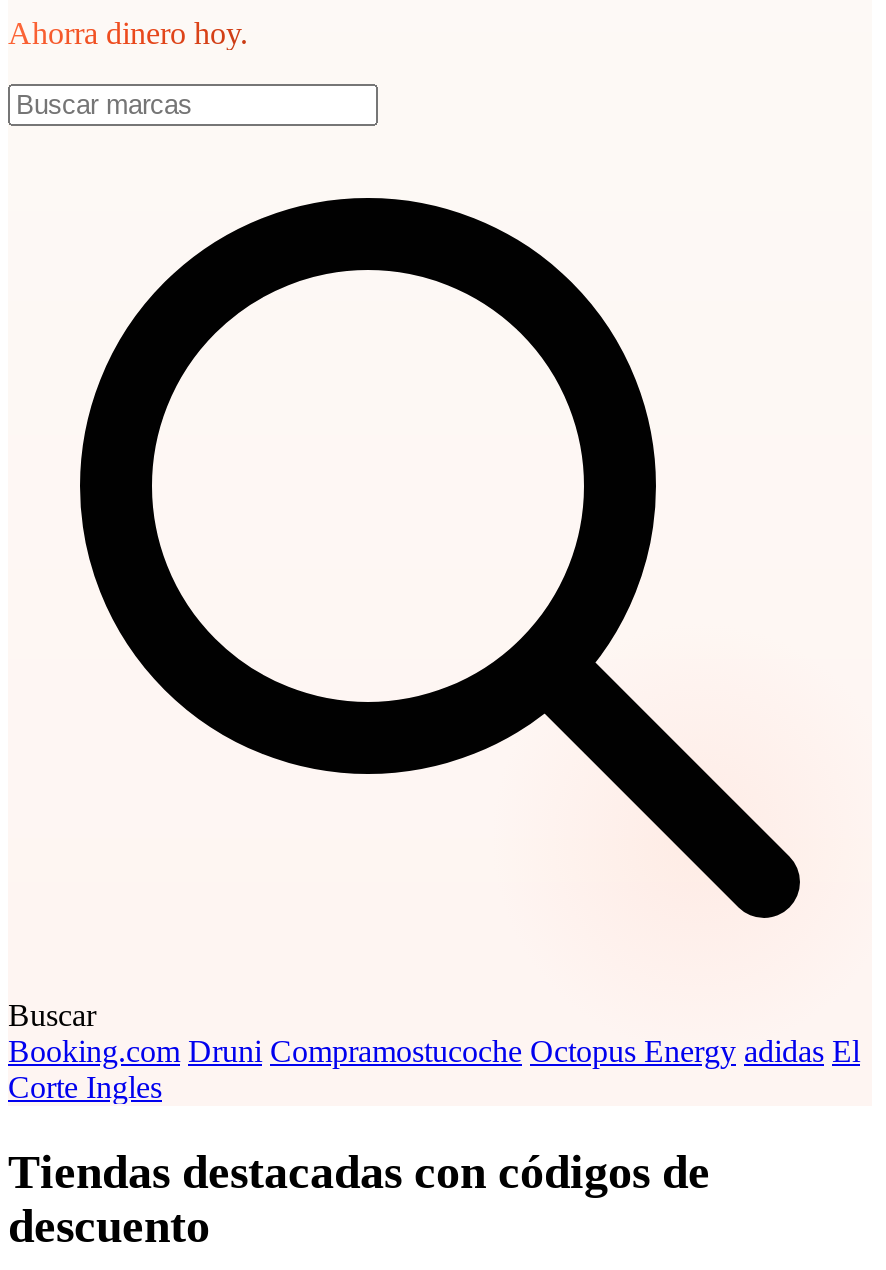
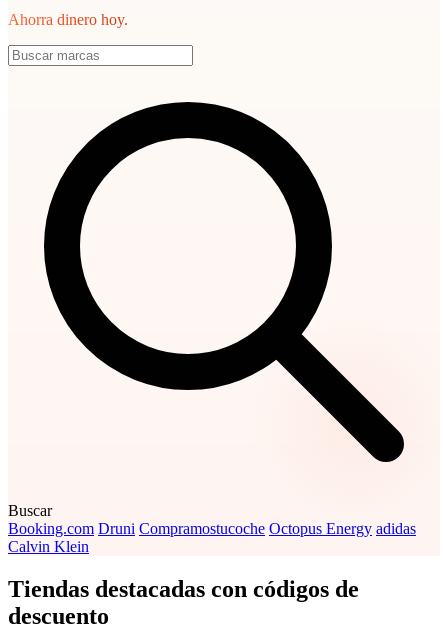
[8,1034,860,1104] Booking.com Druni Compramostucoche Octopus Energy adidas El | Corte Ingles -> [8,520,416,555] Booking.com Druni Compramostucoche Octopus Energy adidas | Calvin Klein

